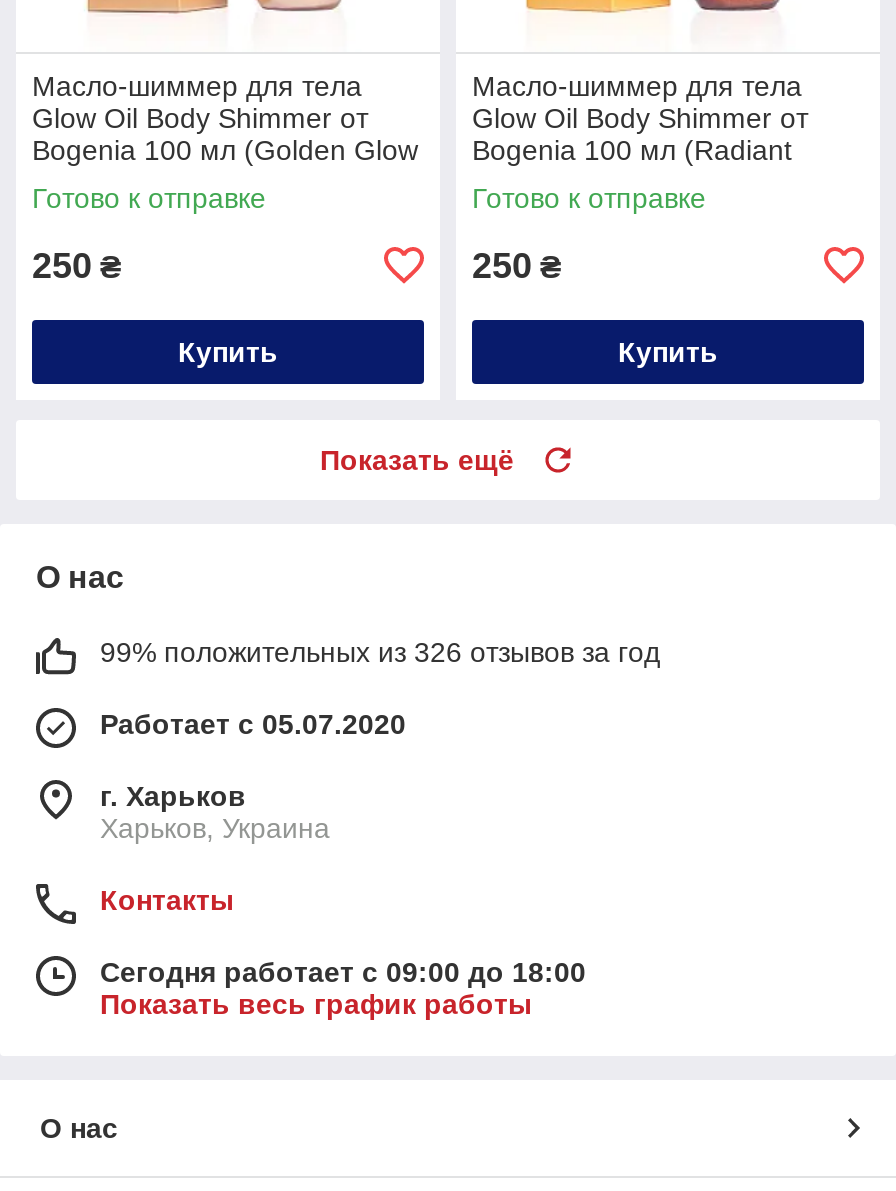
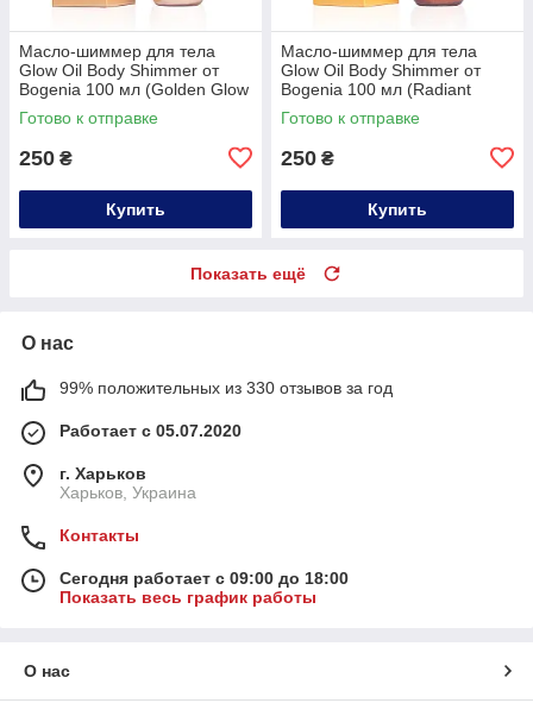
[100,636,660,668] 99% положительных из 326 отзывов за год -> [59,378,393,397] 99% положительных из 330 отзывов за год

